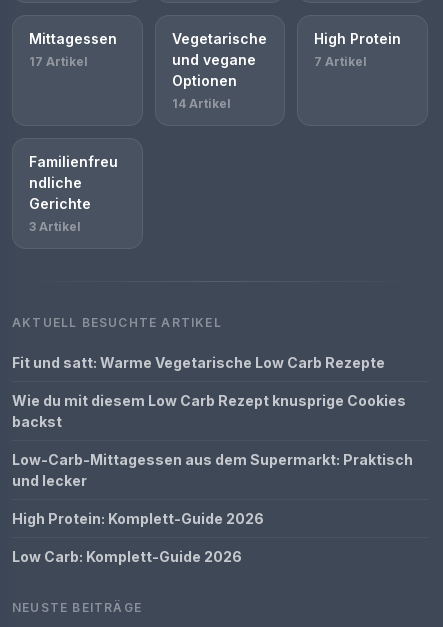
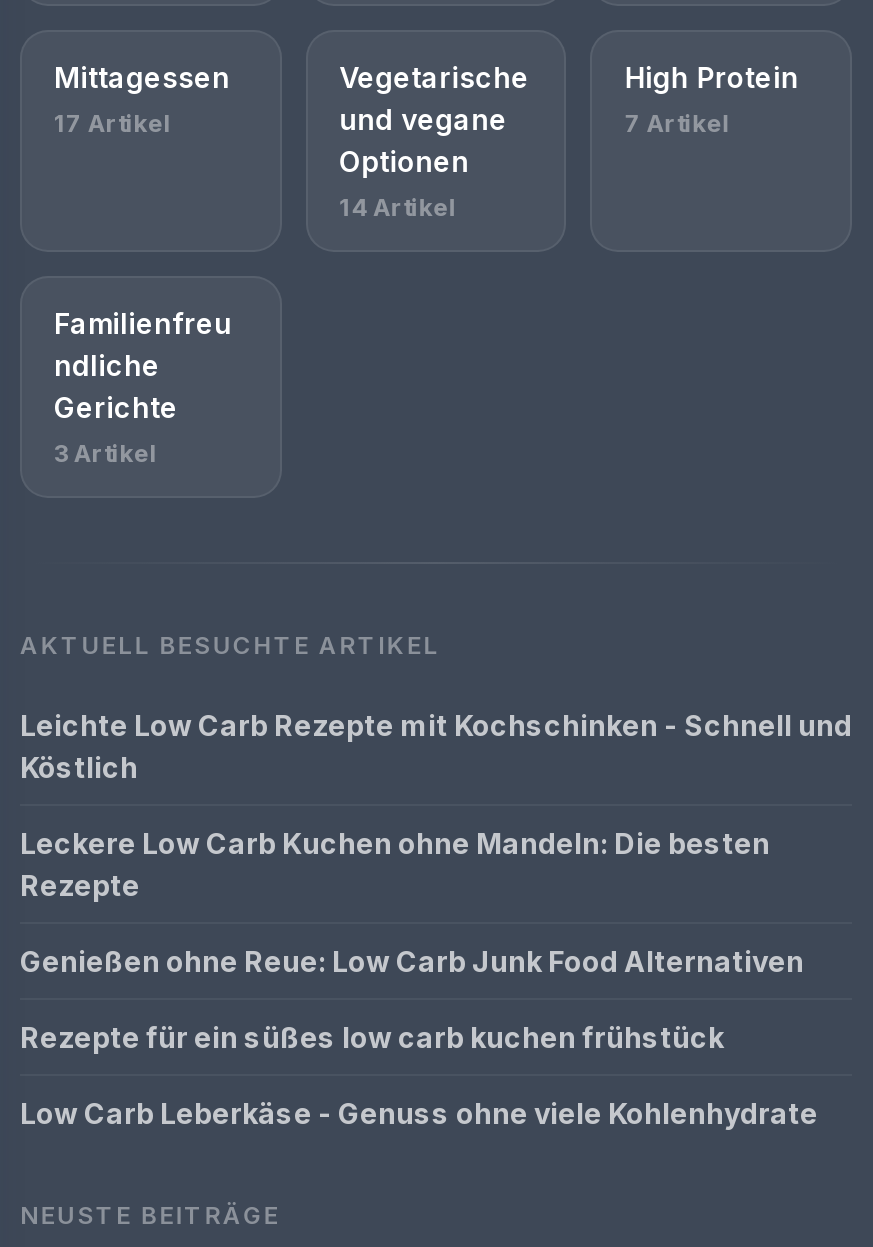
[12,354,385,371] Fit und satt: Warme Vegetarische Low Carb Rezepte -> [20,708,852,784] Leichte Low Carb Rezepte mit Kochschinken - Schnell und | Köstlich
[12,392,406,430] Wie du mit diesem Low Carb Rezept knusprige Cookies | backst -> [20,826,770,902] Leckere Low Carb Kuchen ohne Mandeln: Die besten | Rezepte
[12,451,413,489] Low-Carb-Mittagessen aus dem Supermarkt: Praktisch | und lecker -> [20,944,804,978] Genießen ohne Reue: Low Carb Junk Food Alternativen
[12,510,264,527] High Protein: Komplett-Guide 2026 -> [20,1020,724,1054] Rezepte für ein süßes low carb kuchen frühstück
[12,548,242,565] Low Carb: Komplett-Guide 2026 -> [20,1096,818,1130] Low Carb Leberkäse - Genuss ohne viele Kohlenhydrate

